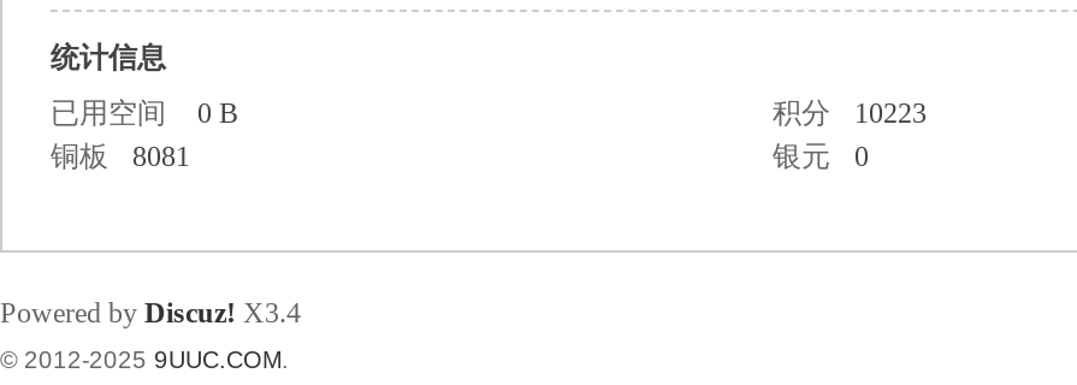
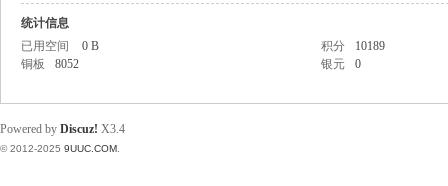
[773,96,927,130] 积分 10223 -> [321,39,385,53] 积分 10189
[51,140,190,173] 铜板 8081 -> [21,57,79,71] 铜板 8052

